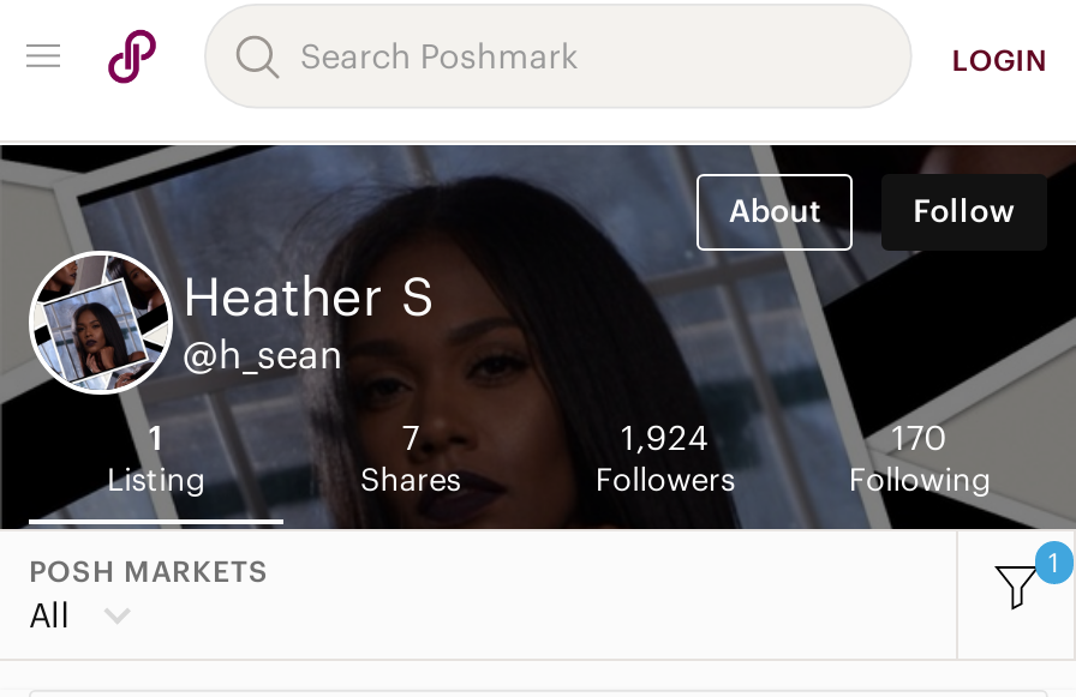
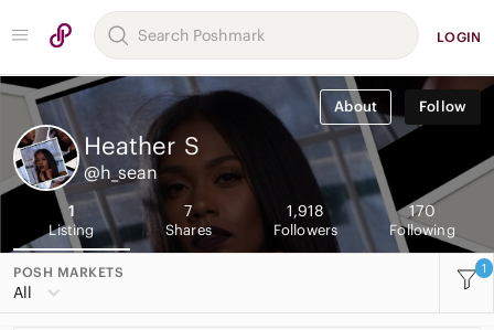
[621,416,709,459] 1,924 -> [286,201,325,221] 1,918

